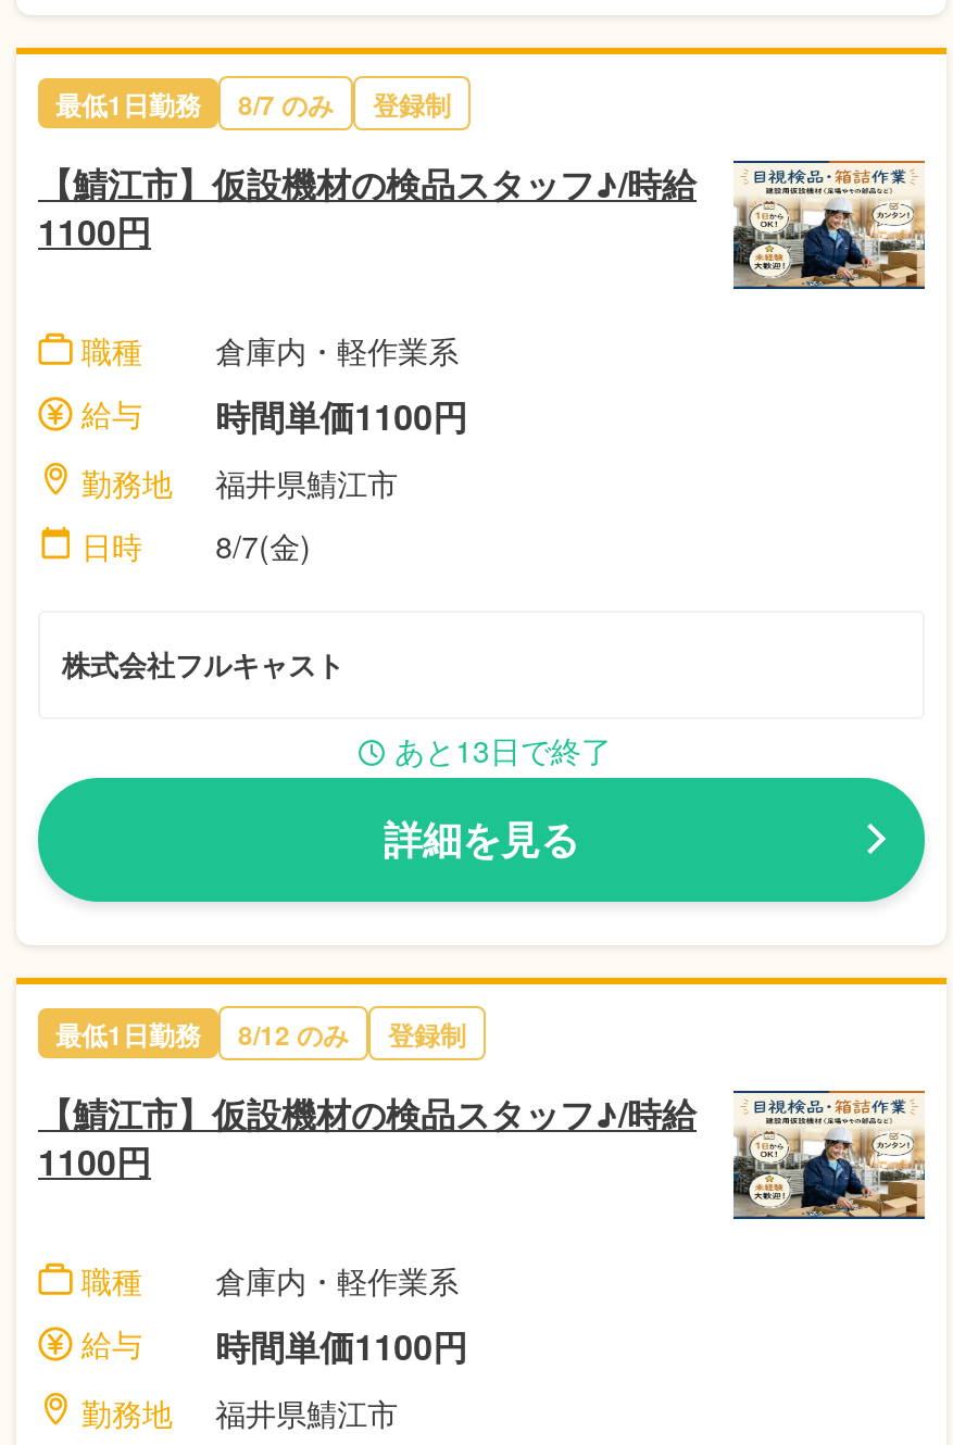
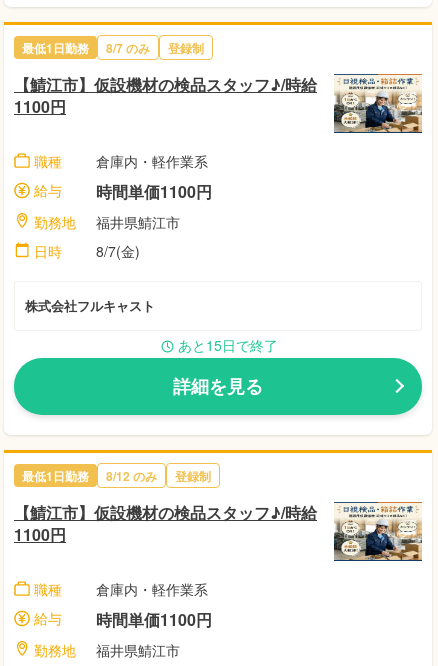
[394,727,612,771] あと13日で終了 -> [178,335,278,355] あと15日で終了

